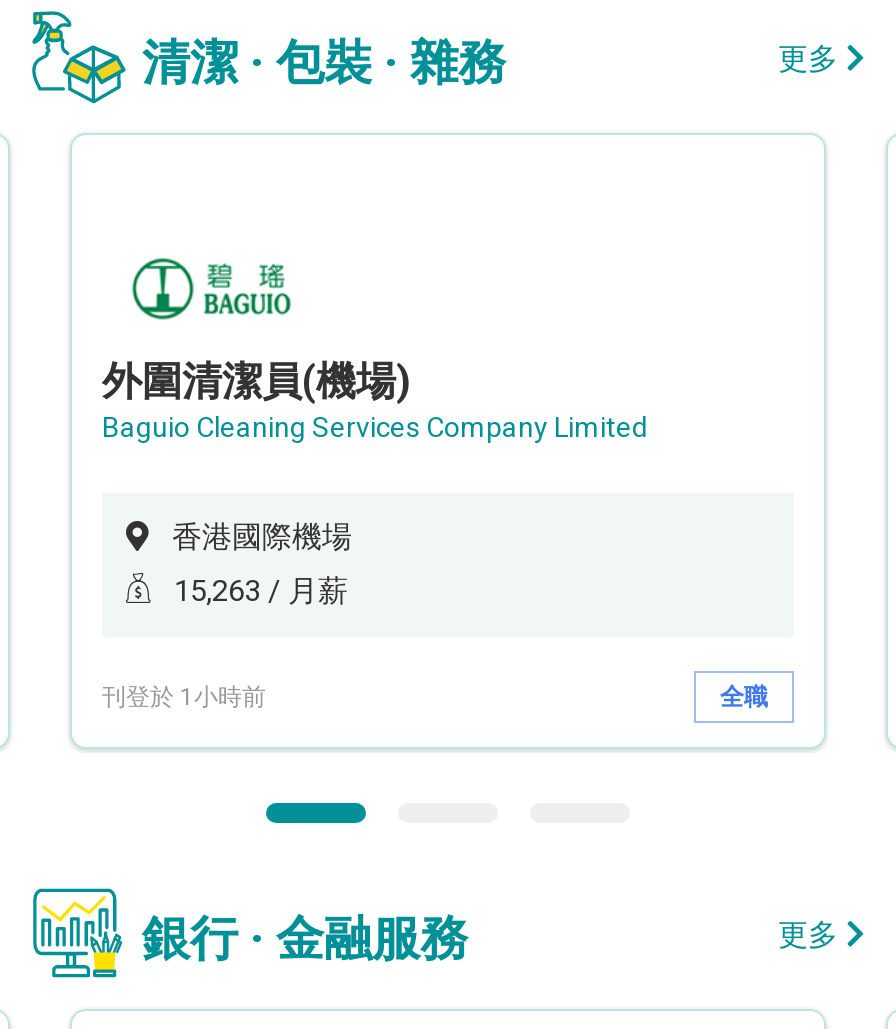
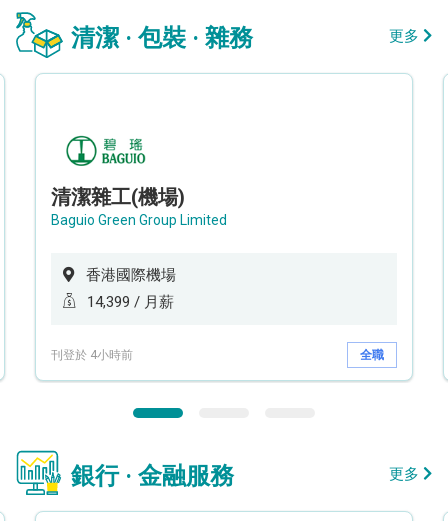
[102,357,648,443] 外圍清潔員(機場) | Baguio Cleaning Services Company Limited -> [51,185,227,228] 清潔雜工(機場) | Baguio Green Group Limited
[174,573,348,609] 15,263 / 月薪 -> [87,293,174,311] 14,399 / 月薪
[102,682,266,710] 刊登於 1小時前 -> [51,347,133,361] 刊登於 4小時前

